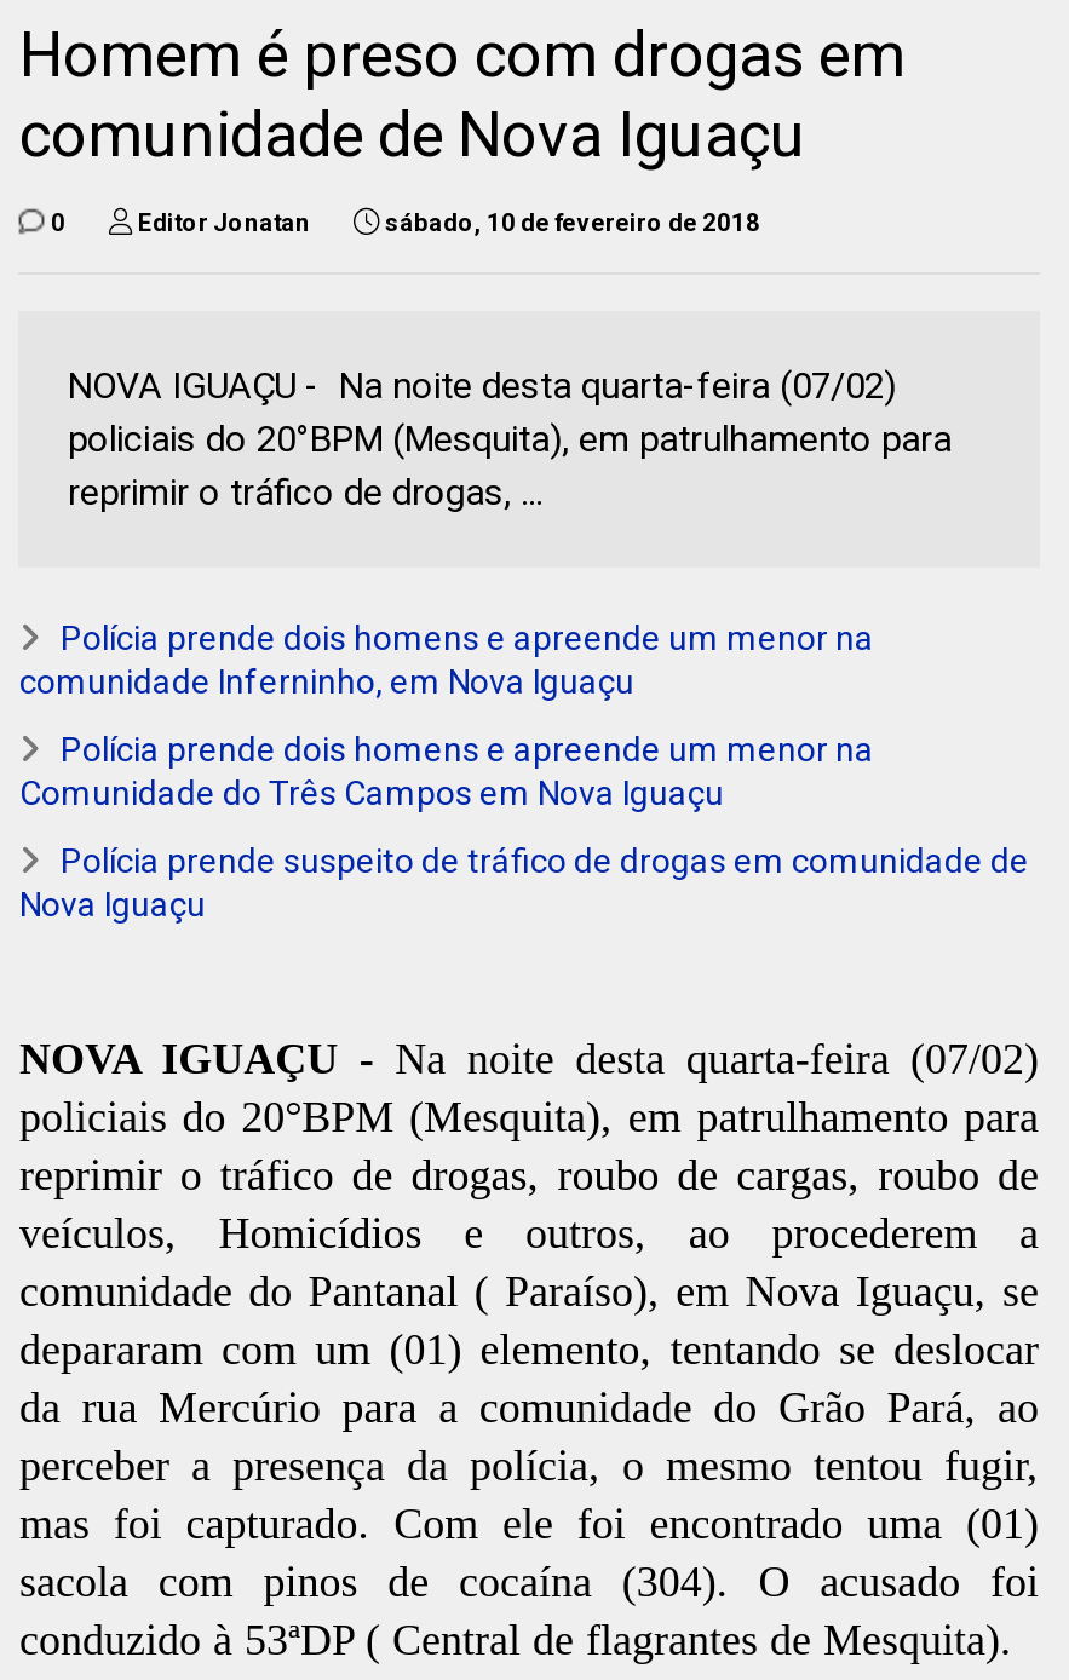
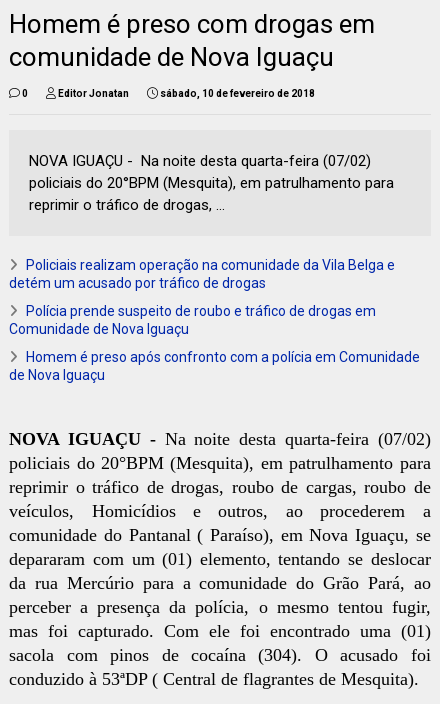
[19,618,874,701] Polícia prende dois homens e apreende um menor na | comunidade Inferninho, em Nova Iguaçu -> [9,257,395,291] Policiais realizam operação na comunidade da Vila Belga e | detém um acusado por tráfico de drogas
[19,730,874,812] Polícia prende dois homens e apreende um menor na | Comunidade do Três Campos em Nova Iguaçu -> [9,303,376,337] Polícia prende suspeito de roubo e tráfico de drogas em | Comunidade de Nova Iguaçu
[19,841,1029,923] Polícia prende suspeito de tráfico de drogas em comunidade de | Nova Iguaçu -> [9,349,420,383] Homem é preso após confronto com a polícia em Comunidade | de Nova Iguaçu

